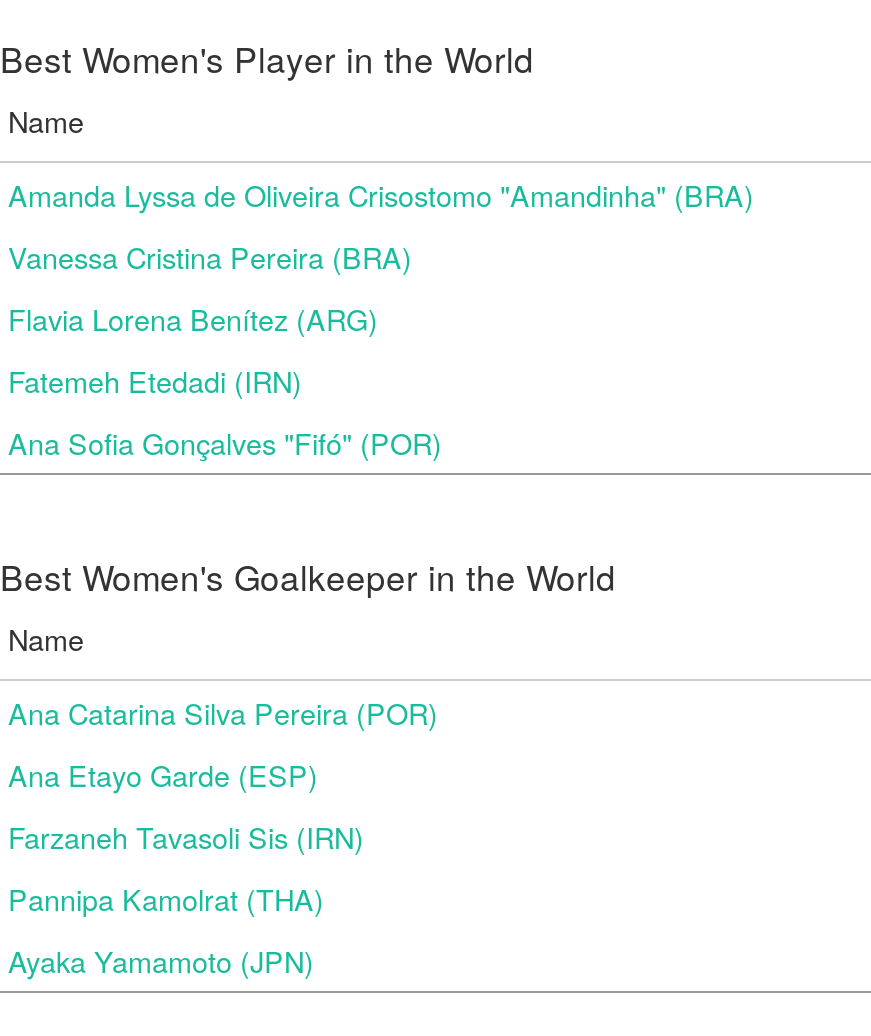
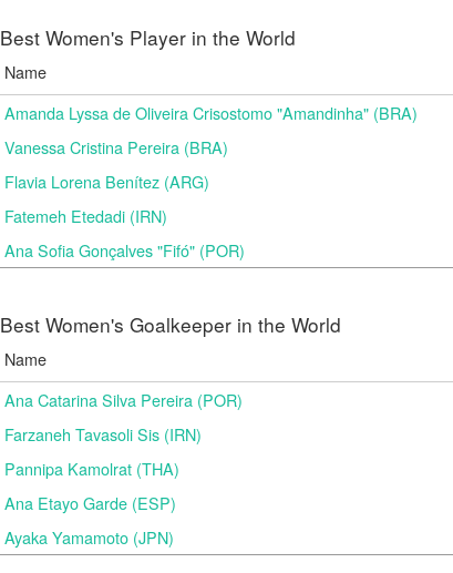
moved [8,753,318,795] -> [4,491,176,514]: Ana Etayo Garde (ESP)
moved [8,815,364,919] -> [4,422,202,480]: Farzaneh Tavasoli Sis (IRN) | Pannipa Kamolrat (THA)

